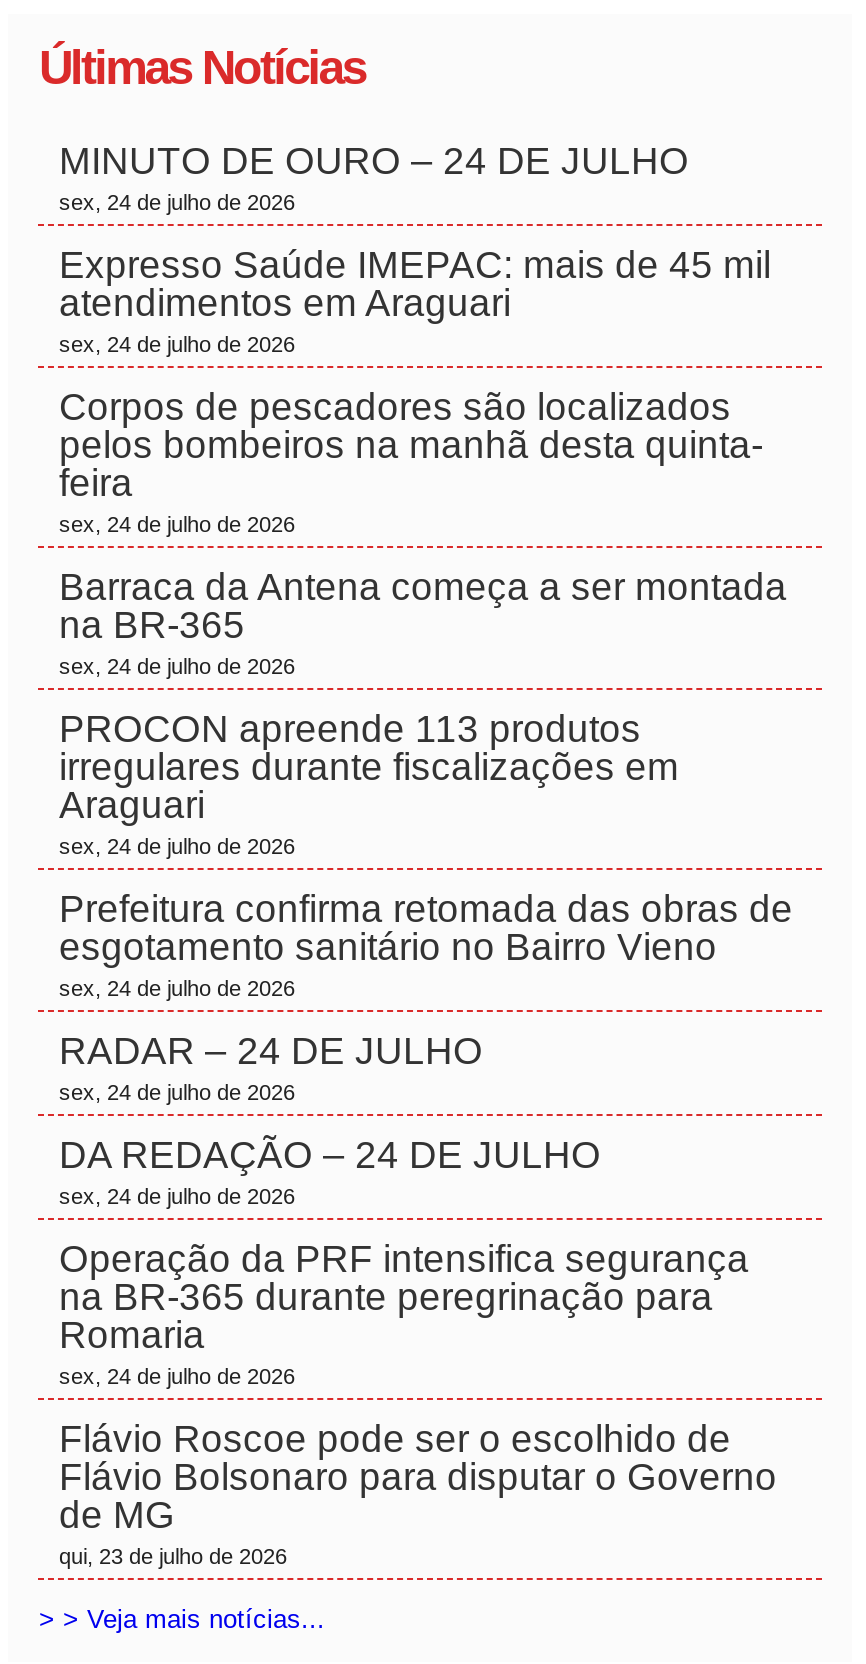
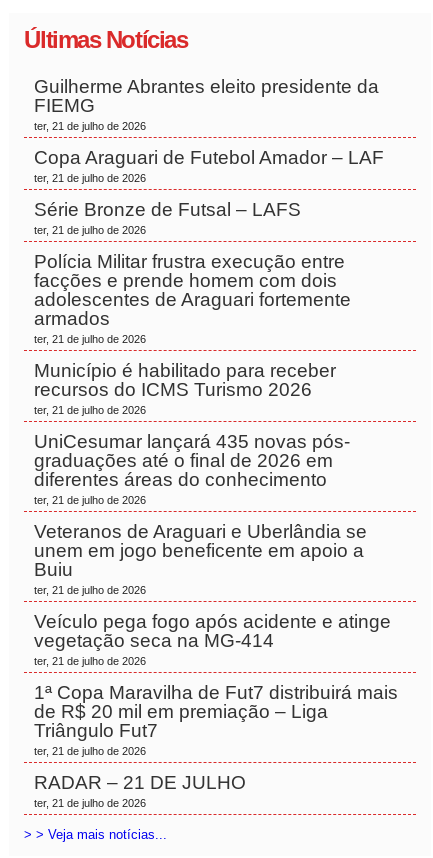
[59,140,689,214] MINUTO DE OURO – 24 DE JULHO | sex, 24 de julho de 2026 -> [34,76,379,132] Guilherme Abrantes eleito presidente da | FIEMG | ter, 21 de julho de 2026
[59,244,771,356] Expresso Saúde IMEPAC: mais de 45 mil | atendimentos em Araguari | sex, 24 de julho de 2026 -> [34,147,384,184] Copa Araguari de Futebol Amador – LAF | ter, 21 de julho de 2026
[59,386,763,536] Corpos de pescadores são localizados | pelos bombeiros na manhã desta quinta- | feira | sex, 24 de julho de 2026 -> [34,199,301,236] Série Bronze de Futsal – LAFS | ter, 21 de julho de 2026
[59,566,787,678] Barraca da Antena começa a ser montada | na BR-365 | sex, 24 de julho de 2026 -> [34,251,351,345] Polícia Militar frustra execução entre | facções e prende homem com dois | adolescentes de Araguari fortemente | armados | ter, 21 de julho de 2026
[59,708,679,858] PROCON apreende 113 produtos | irregulares durante fiscalizações em | Araguari | sex, 24 de julho de 2026 -> [34,360,336,416] Município é habilitado para receber | recursos do ICMS Turismo 2026 | ter, 21 de julho de 2026
[59,888,793,1000] Prefeitura confirma retomada das obras de | esgotamento sanitário no Bairro Vieno | sex, 24 de julho de 2026 -> [34,431,350,506] UniCesumar lançará 435 novas pós- | graduações até o final de 2026 em | diferentes áreas do conhecimento | ter, 21 de julho de 2026
[59,1030,483,1104] RADAR – 24 DE JULHO | sex, 24 de julho de 2026 -> [34,521,367,596] Veteranos de Araguari e Uberlândia se | unem em jogo beneficente em apoio a | Buiu | ter, 21 de julho de 2026
[59,1134,601,1208] DA REDAÇÃO – 24 DE JULHO | sex, 24 de julho de 2026 -> [34,611,391,667] Veículo pega fogo após acidente e atinge | vegetação seca na MG-414 | ter, 21 de julho de 2026
[59,1238,749,1388] Operação da PRF intensifica segurança | na BR-365 durante peregrinação para | Romaria | sex, 24 de julho de 2026 -> [34,682,398,757] 1ª Copa Maravilha de Fut7 distribuirá mais | de R$ 20 mil em premiação – Liga | Triângulo Fut7 | ter, 21 de julho de 2026
[59,1418,777,1568] Flávio Roscoe pode ser o escolhido de | Flávio Bolsonaro para disputar o Governo | de MG | qui, 23 de julho de 2026 -> [34,772,246,809] RADAR – 21 DE JULHO | ter, 21 de julho de 2026

